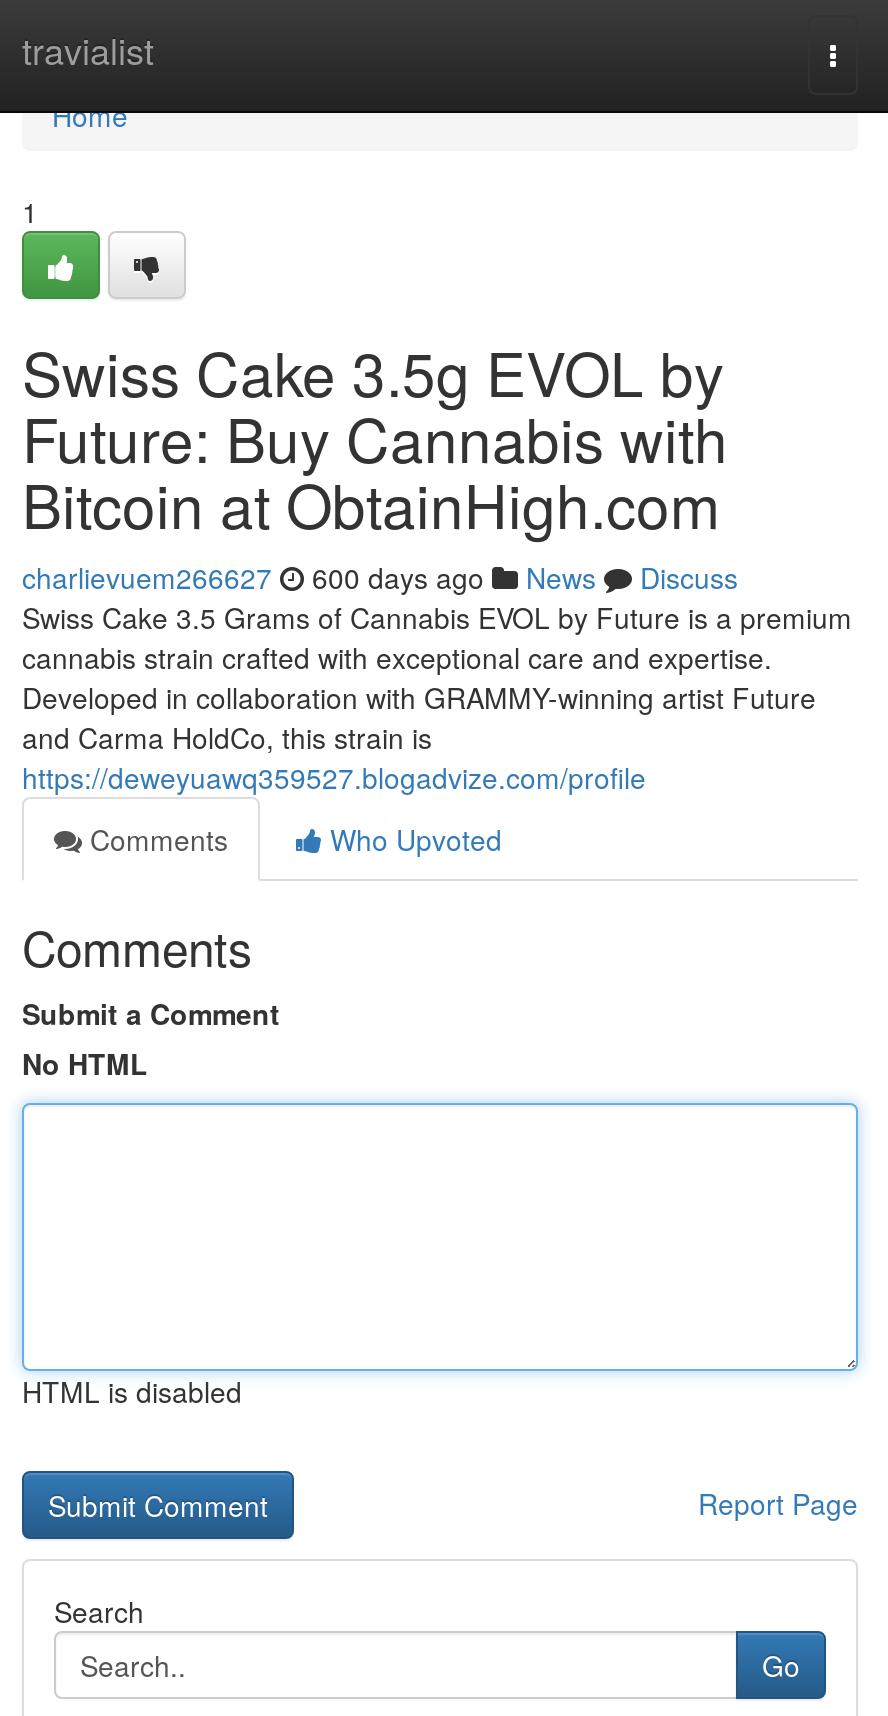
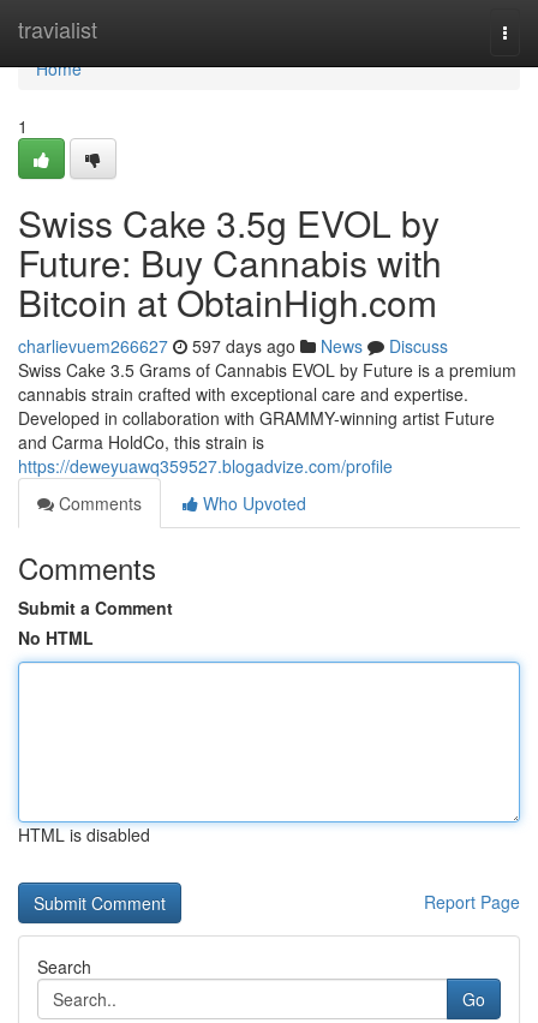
[22,557,738,597] charlievuem266627 600 days ago News Discuss -> [18,334,448,358] charlievuem266627 597 days ago News Discuss

